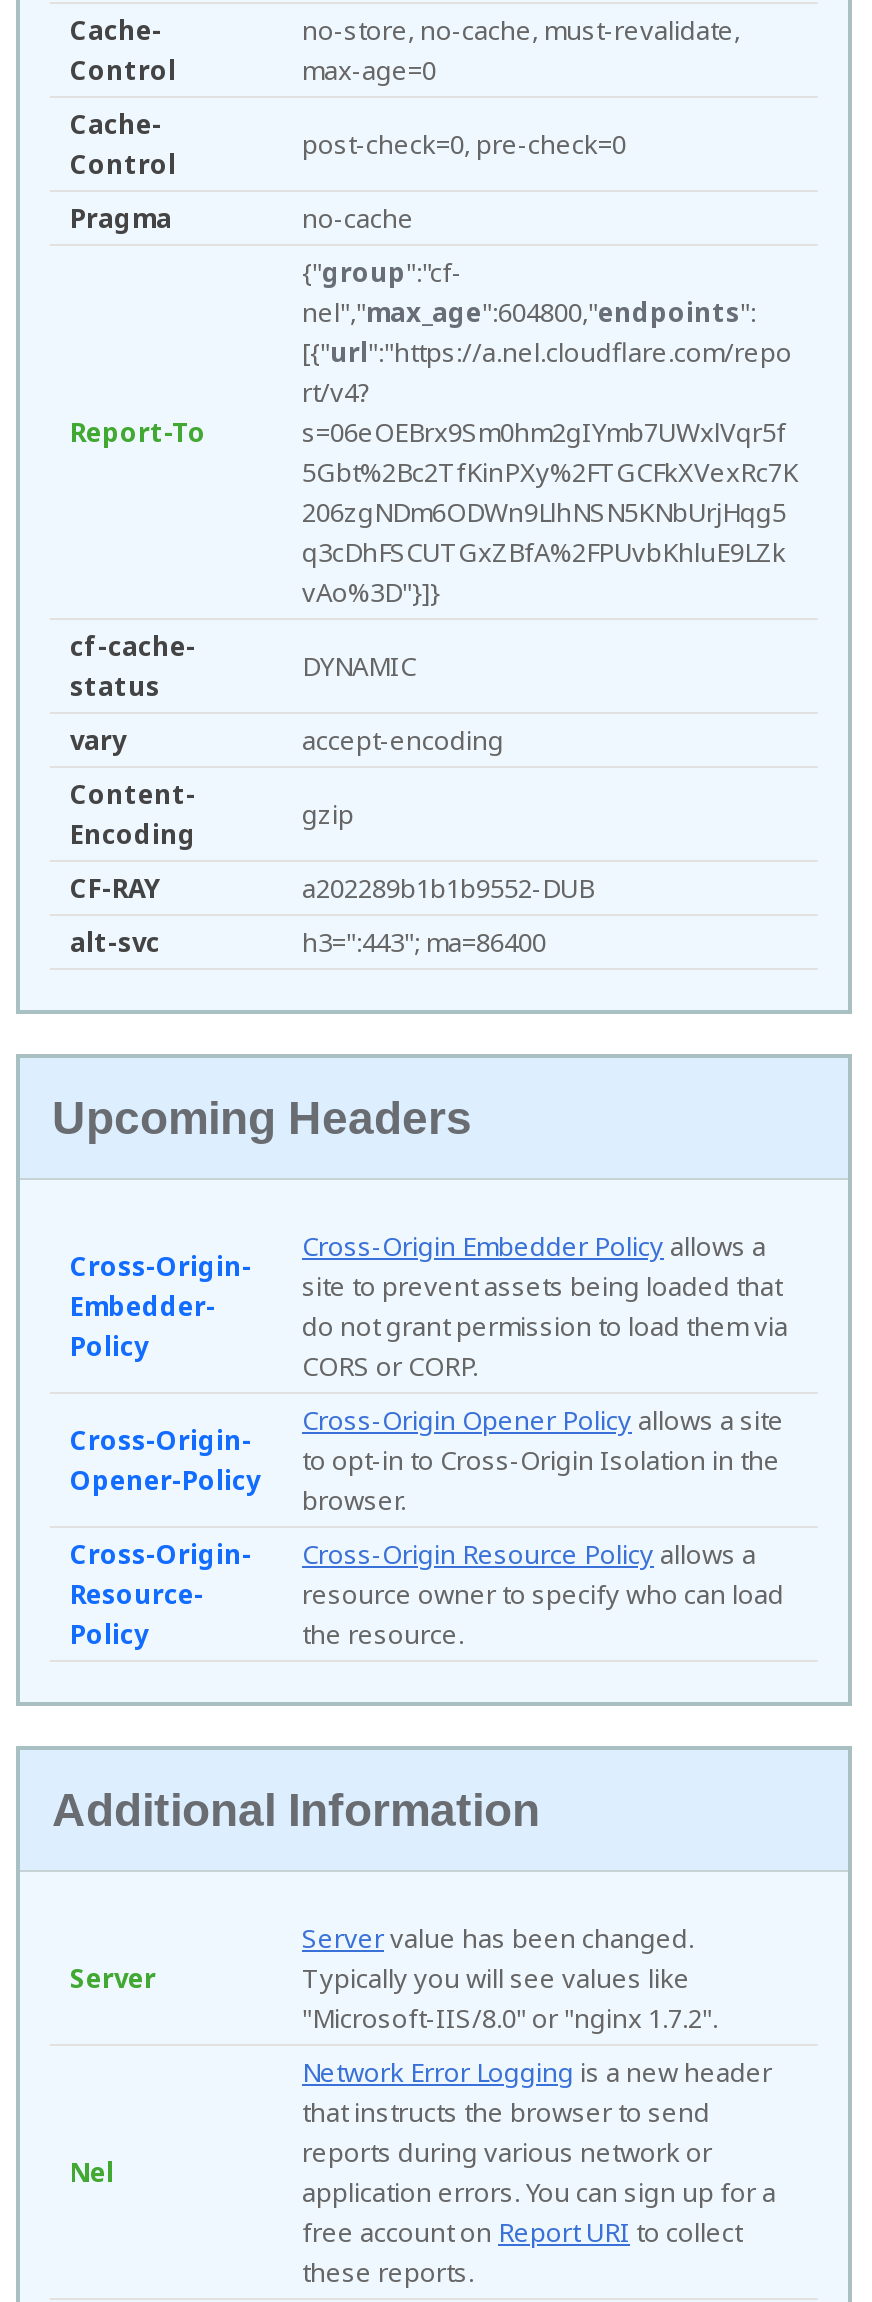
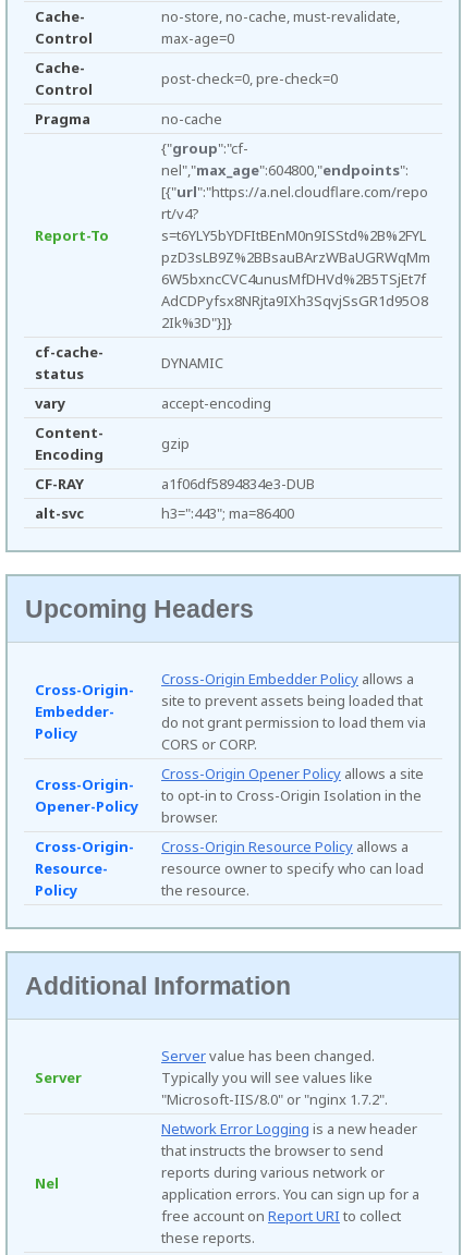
[302,415,798,611] s=06eOEBrx9Sm0hm2gIYmb7UWxlVqr5f | 5Gbt%2Bc2TfKinPXy%2FTGCFkXVexRc7K | 206zgNDm6ODWn9LlhNSN5KNbUrjHqg5 | q3cDhFSCUTGxZBfA%2FPUvbKhluE9LZk | vAo%3D"}]} -> [161,226,430,333] s=t6YLY5bYDFItBEnM0n9ISStd%2B%2FYL | pzD3sLB9Z%2BBsauBArzWBaUGRWqMm | 6W5bxncCVC4unusMfDHVd%2B5TSjEt7f | AdCDPyfsx8NRjta9IXh3SqvjSsGR1d95O8 | 2Ik%3D"}]}
[302,871,594,907] a202289b1b1b9552-DUB -> [161,474,315,494] a1f06df5894834e3-DUB

